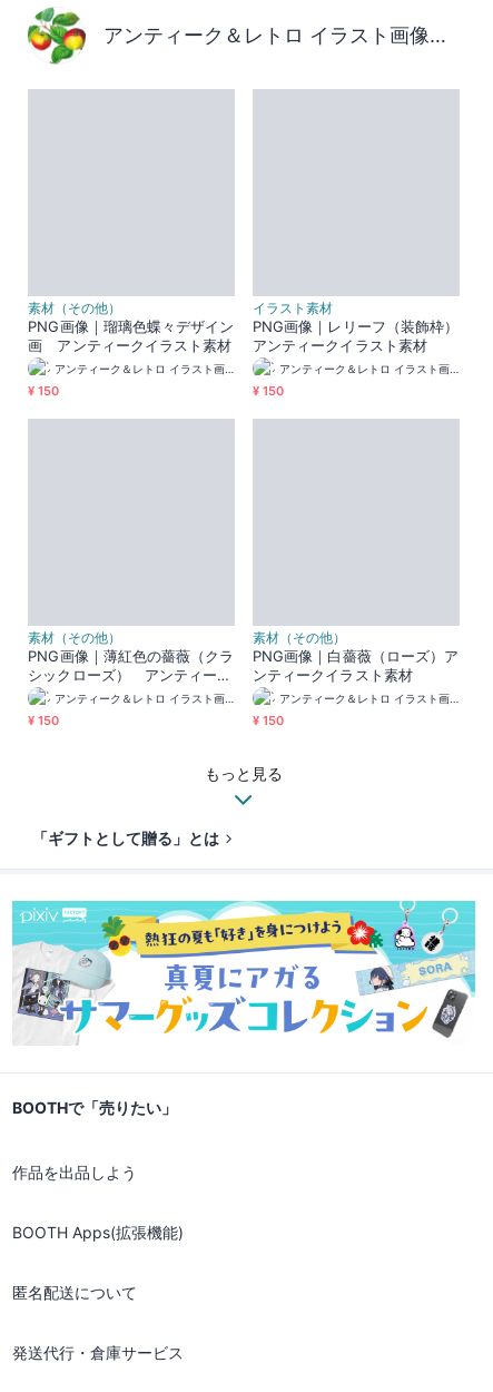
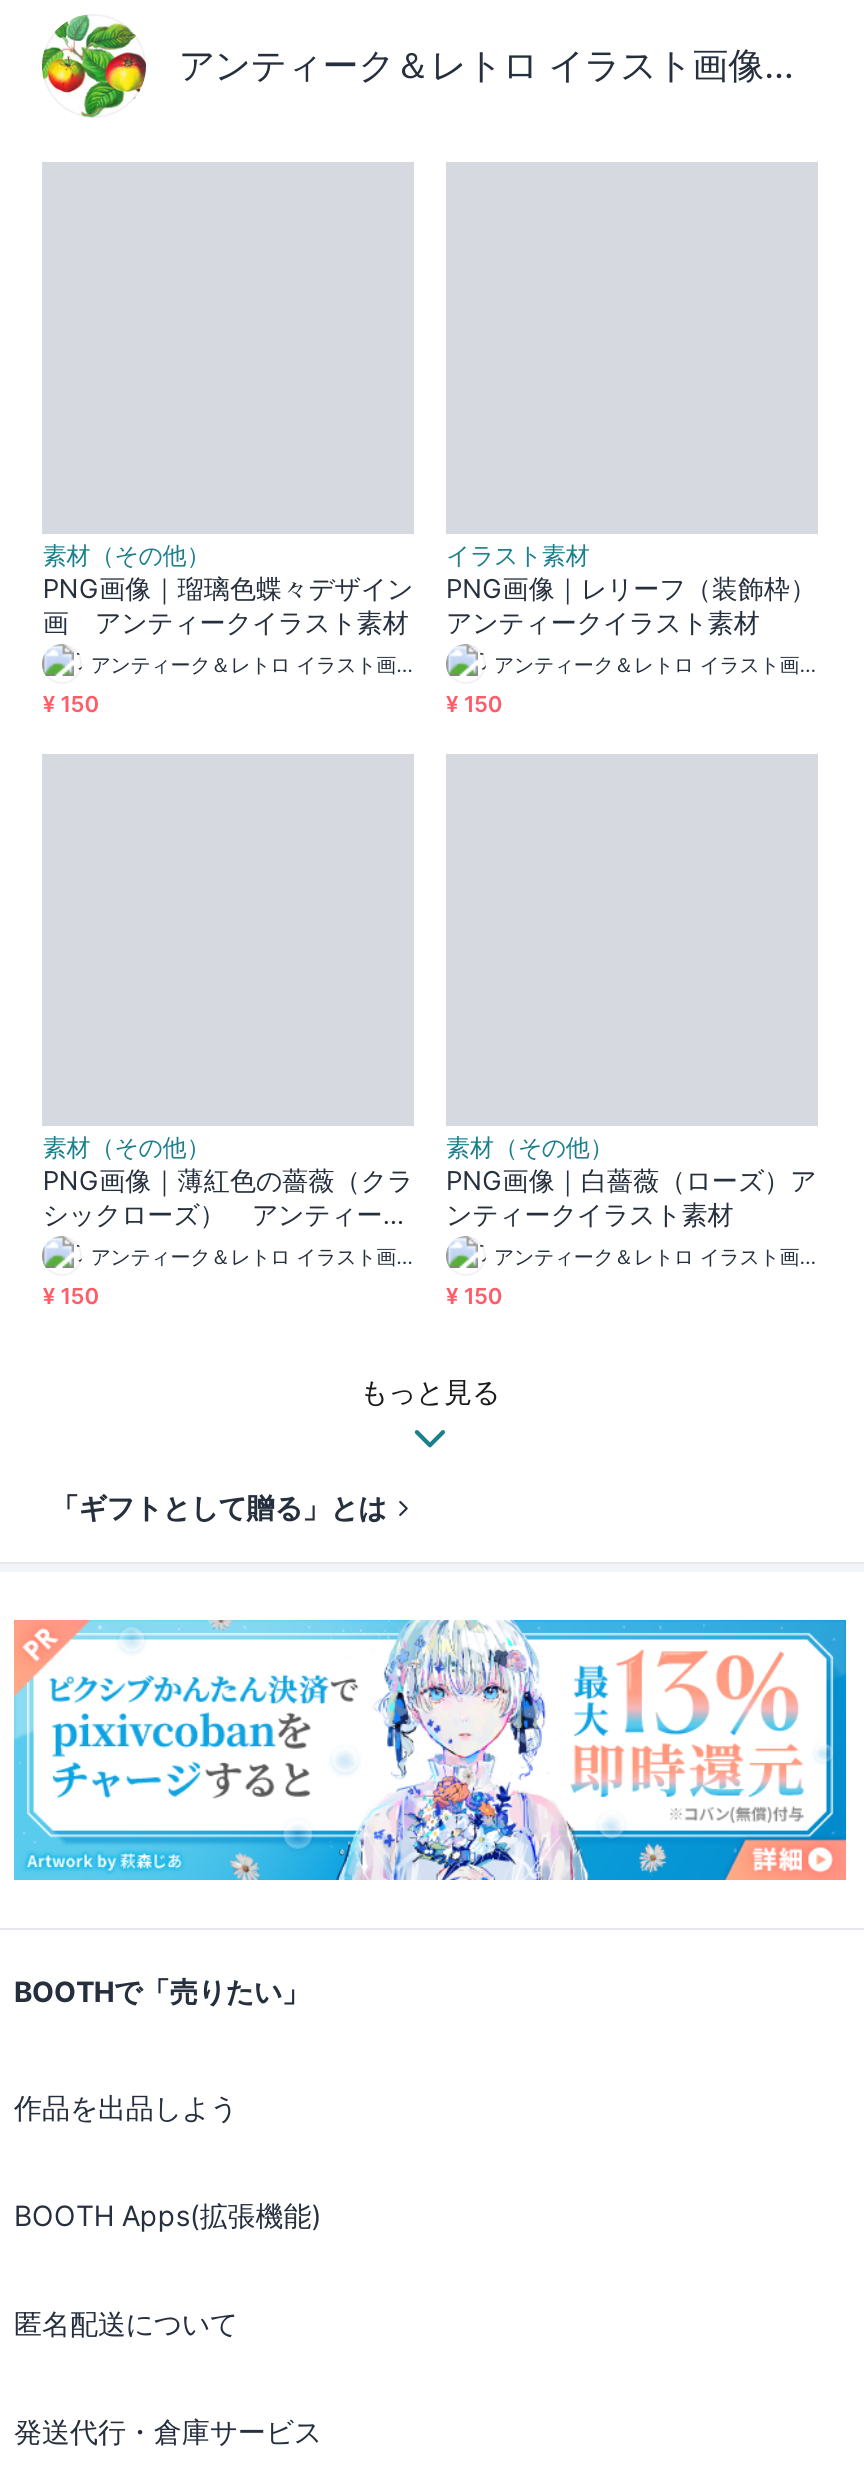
[11,900,476,1046] [image] -> [12,1618,848,1882] [image]

